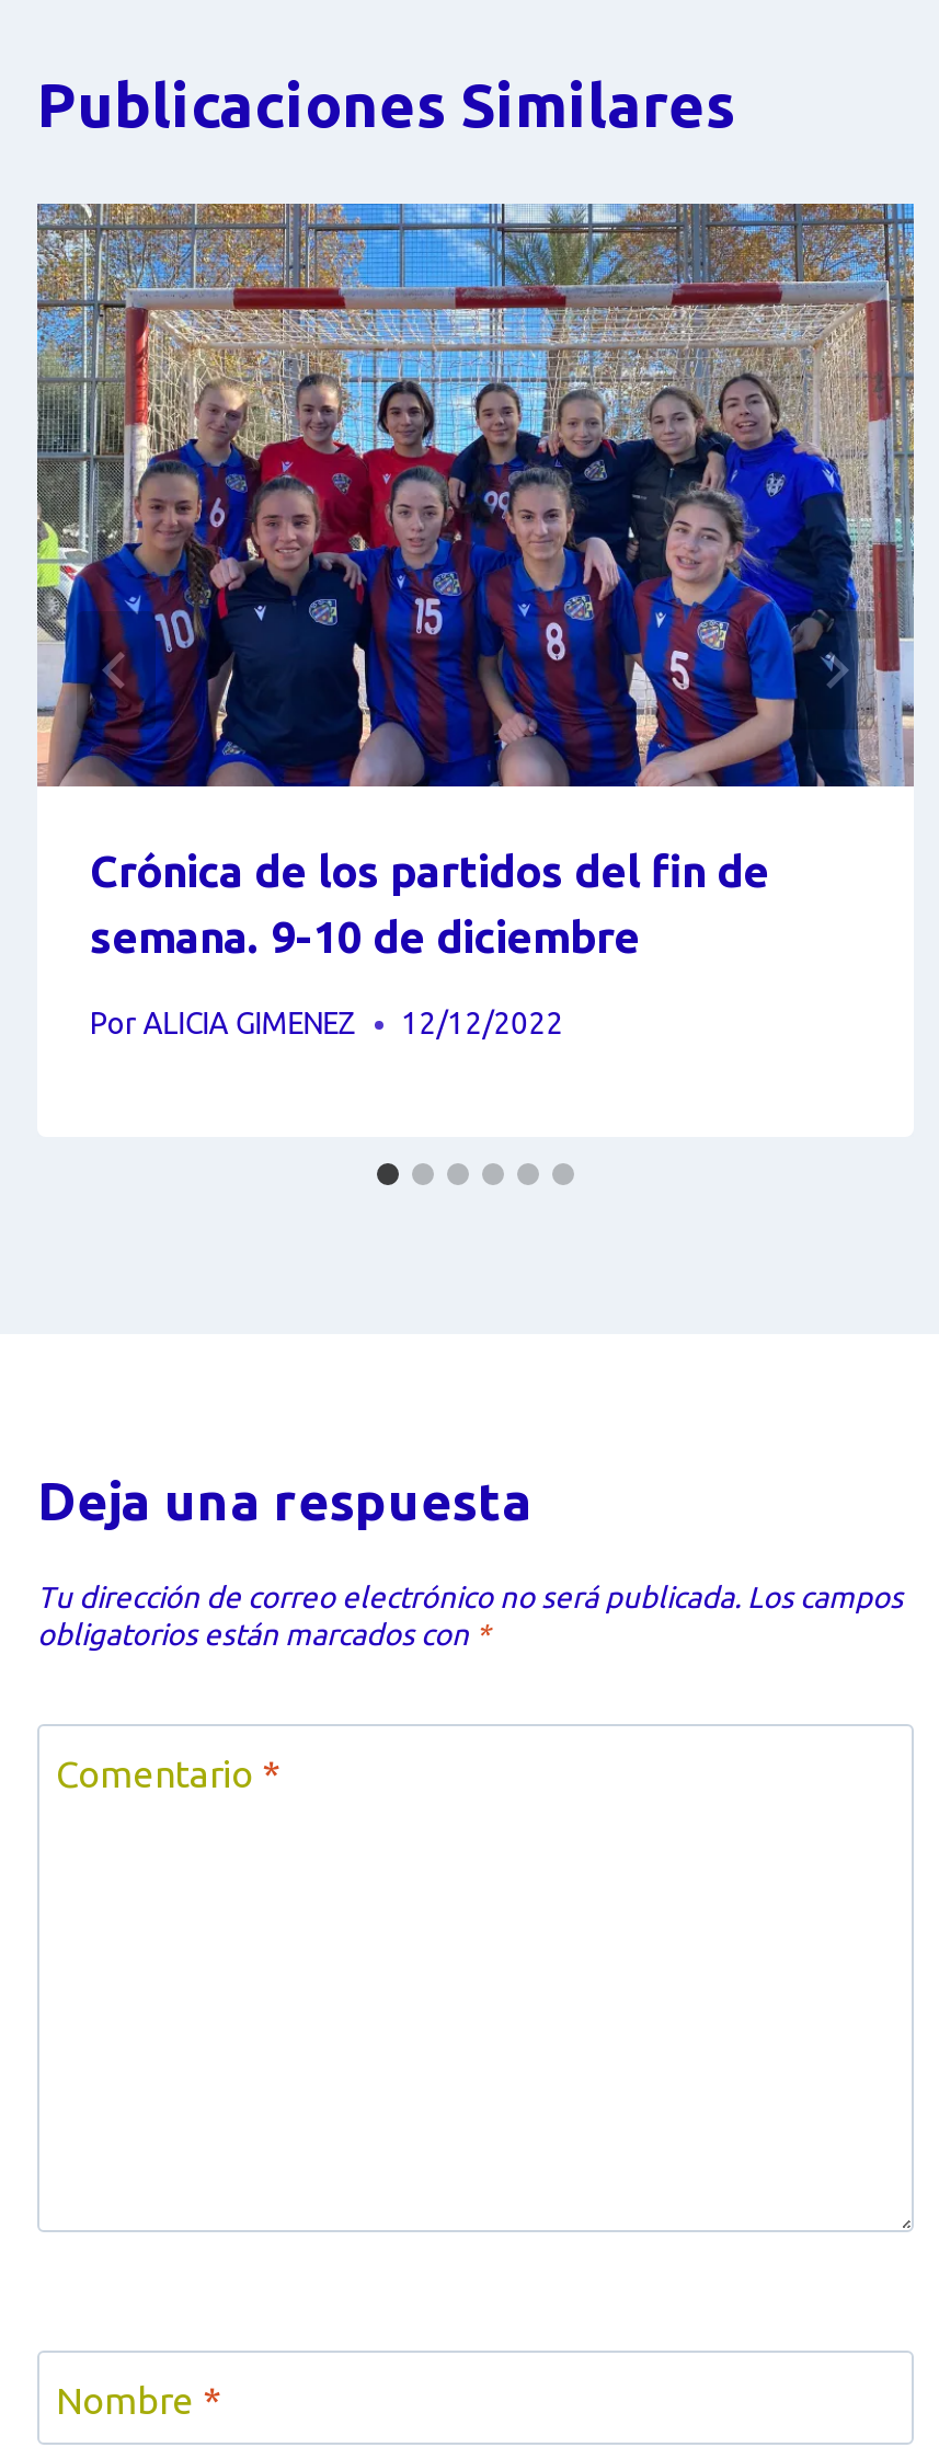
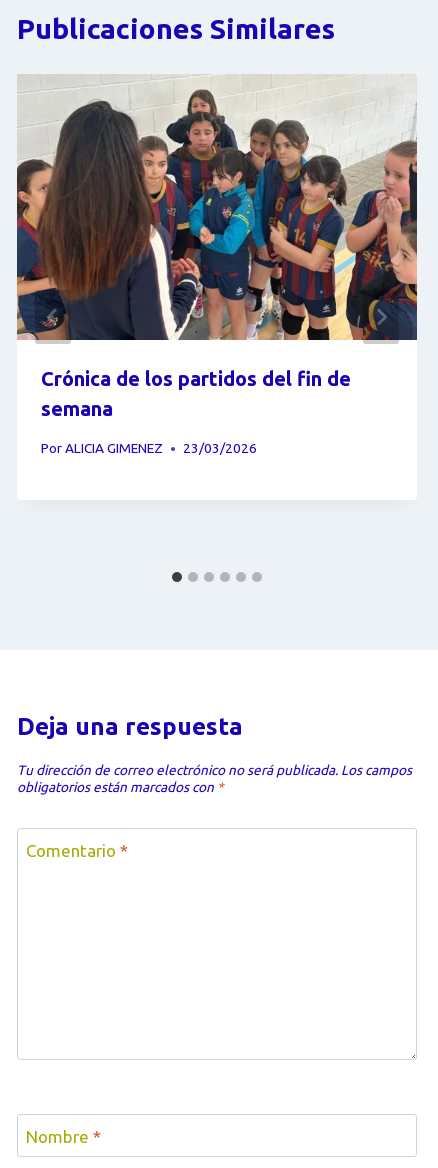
[35,202,916,793] [image] -> [16,74,418,344] [image]
[90,912,640,963] semana. 9-10 de diciembre -> [41,397,113,420] semana
[90,1006,564,1041] Por ALICIA GIMENEZ 12/12/2022 -> [41,440,257,456] Por ALICIA GIMENEZ 23/03/2026

